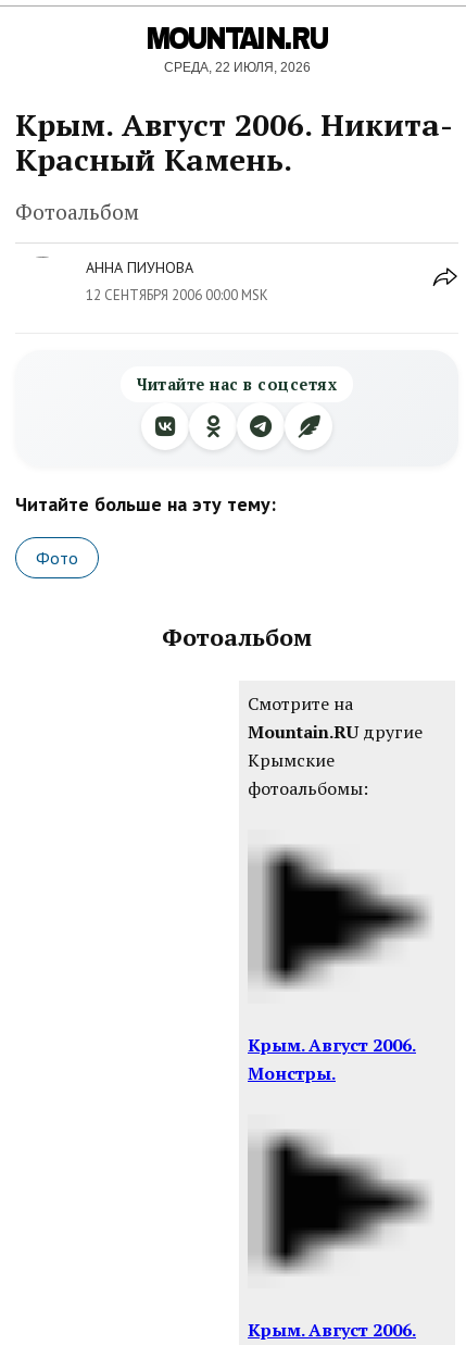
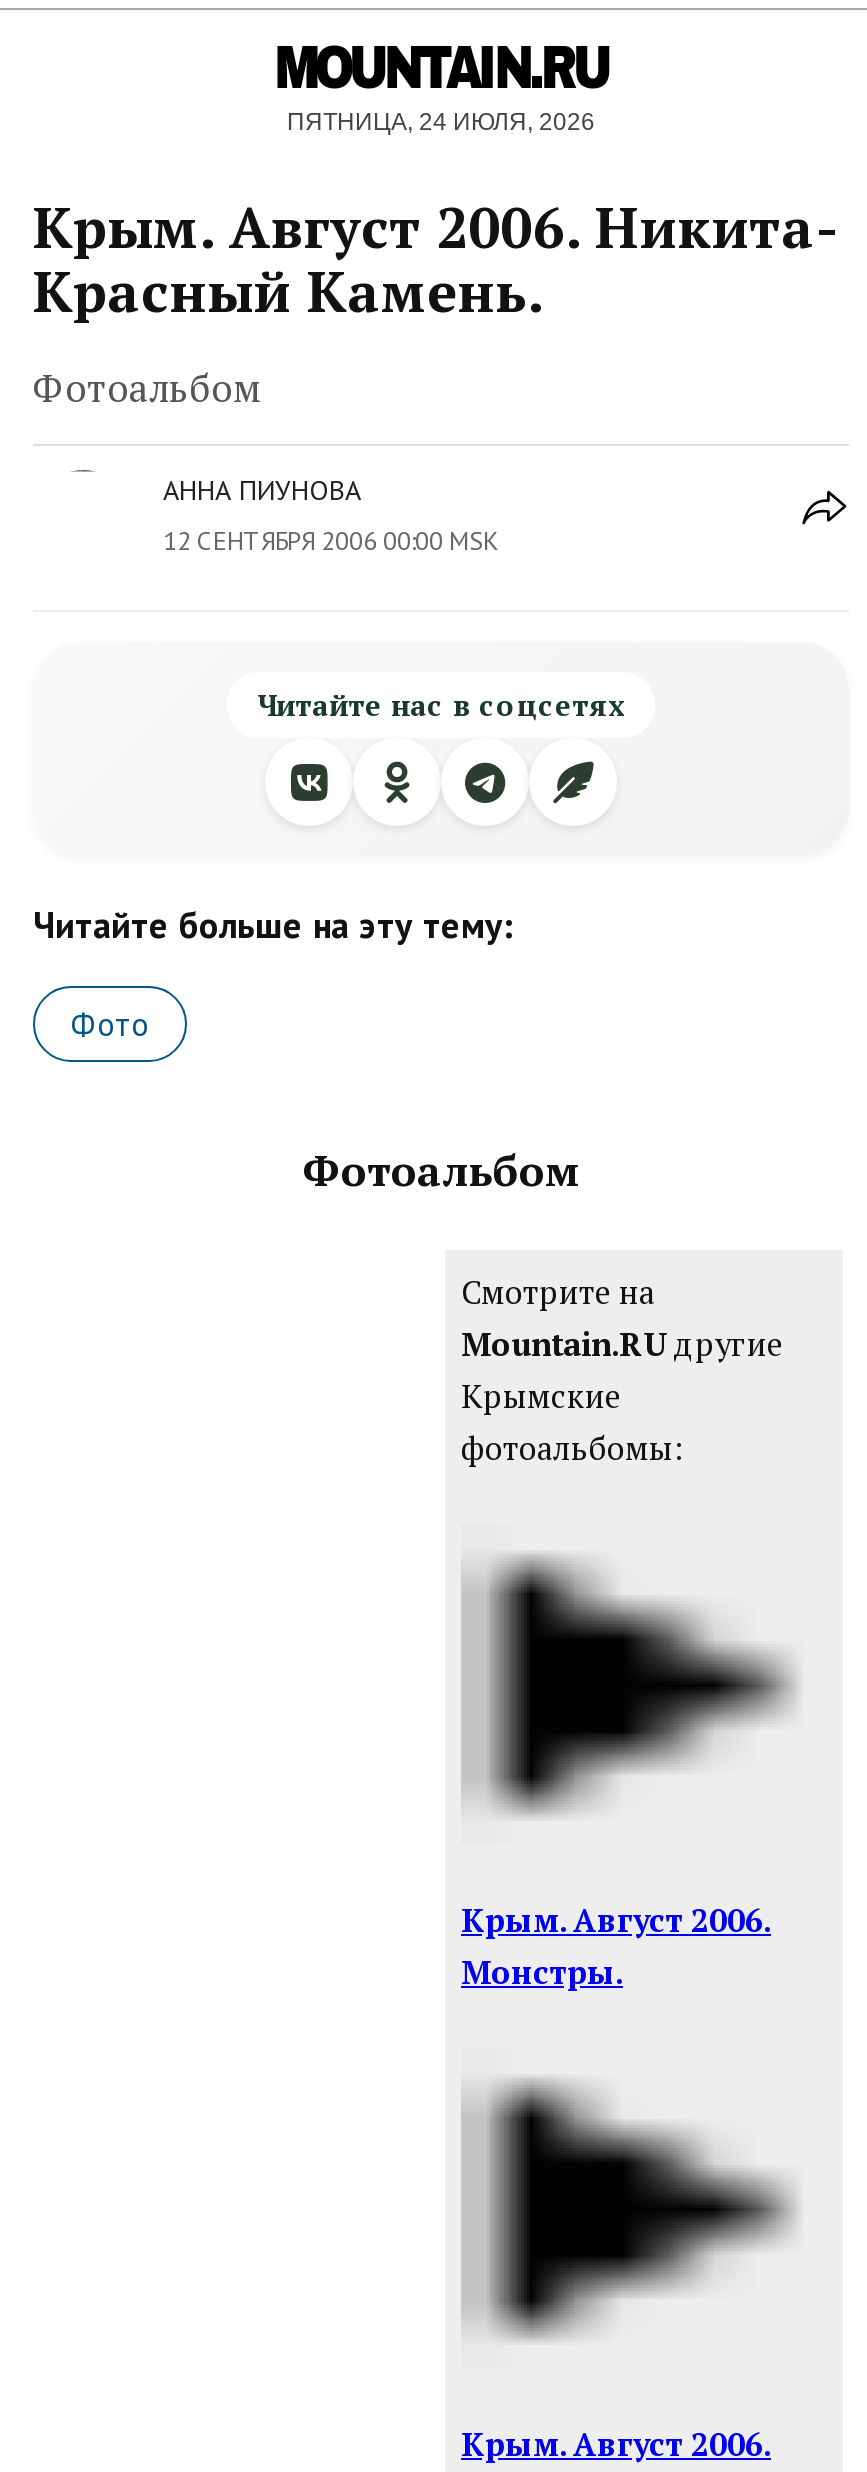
[163,60,310,75] СРЕДА, 22 ИЮЛЯ, 2026 -> [287,108,595,136] ПЯТНИЦА, 24 ИЮЛЯ, 2026

